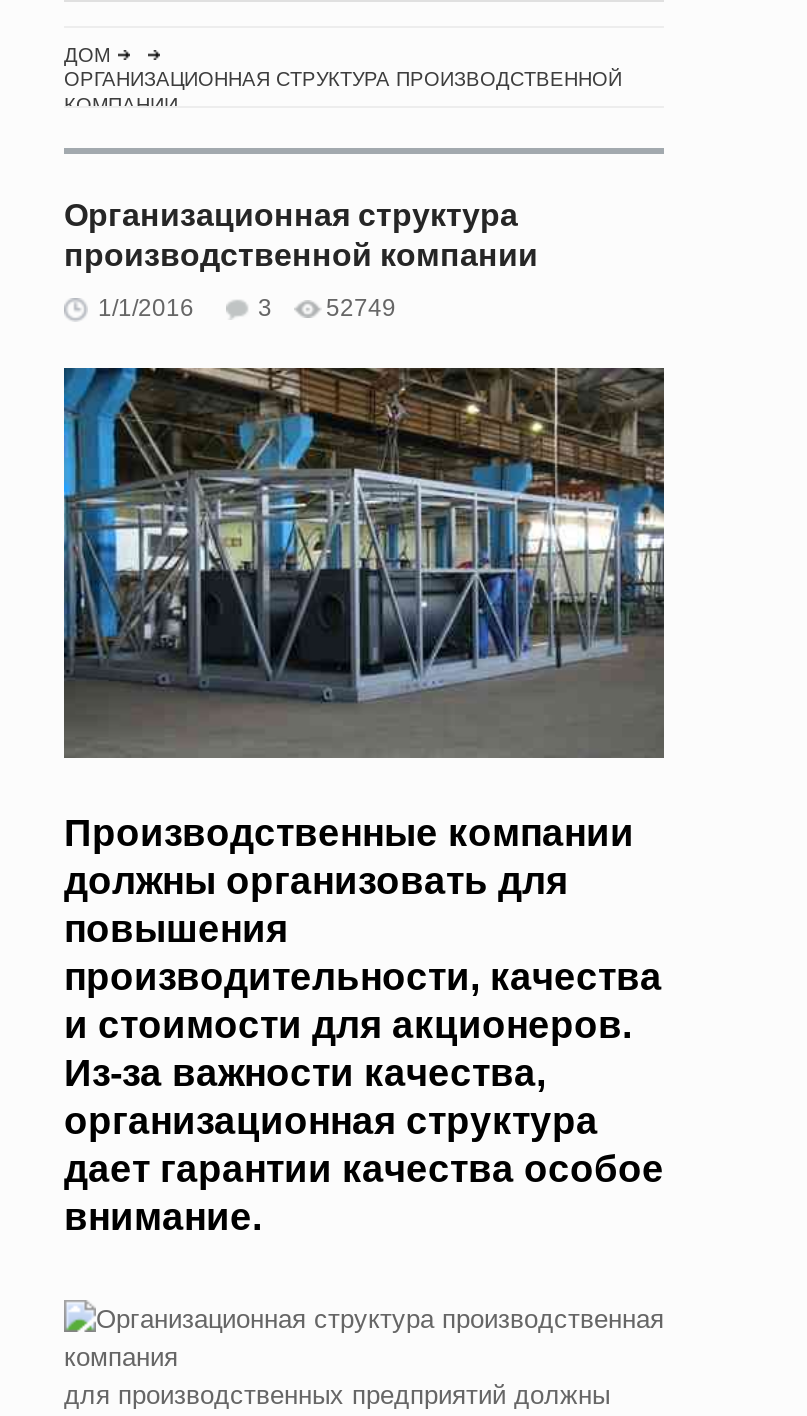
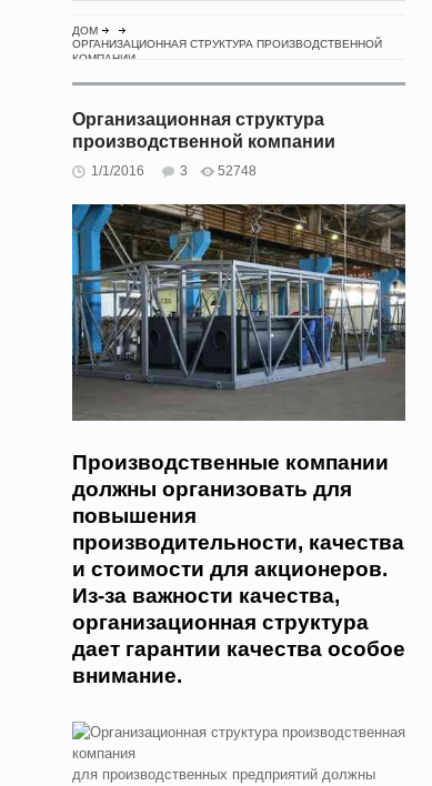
[258,294,396,322] 3 52749 -> [180,163,257,179] 3 52748

